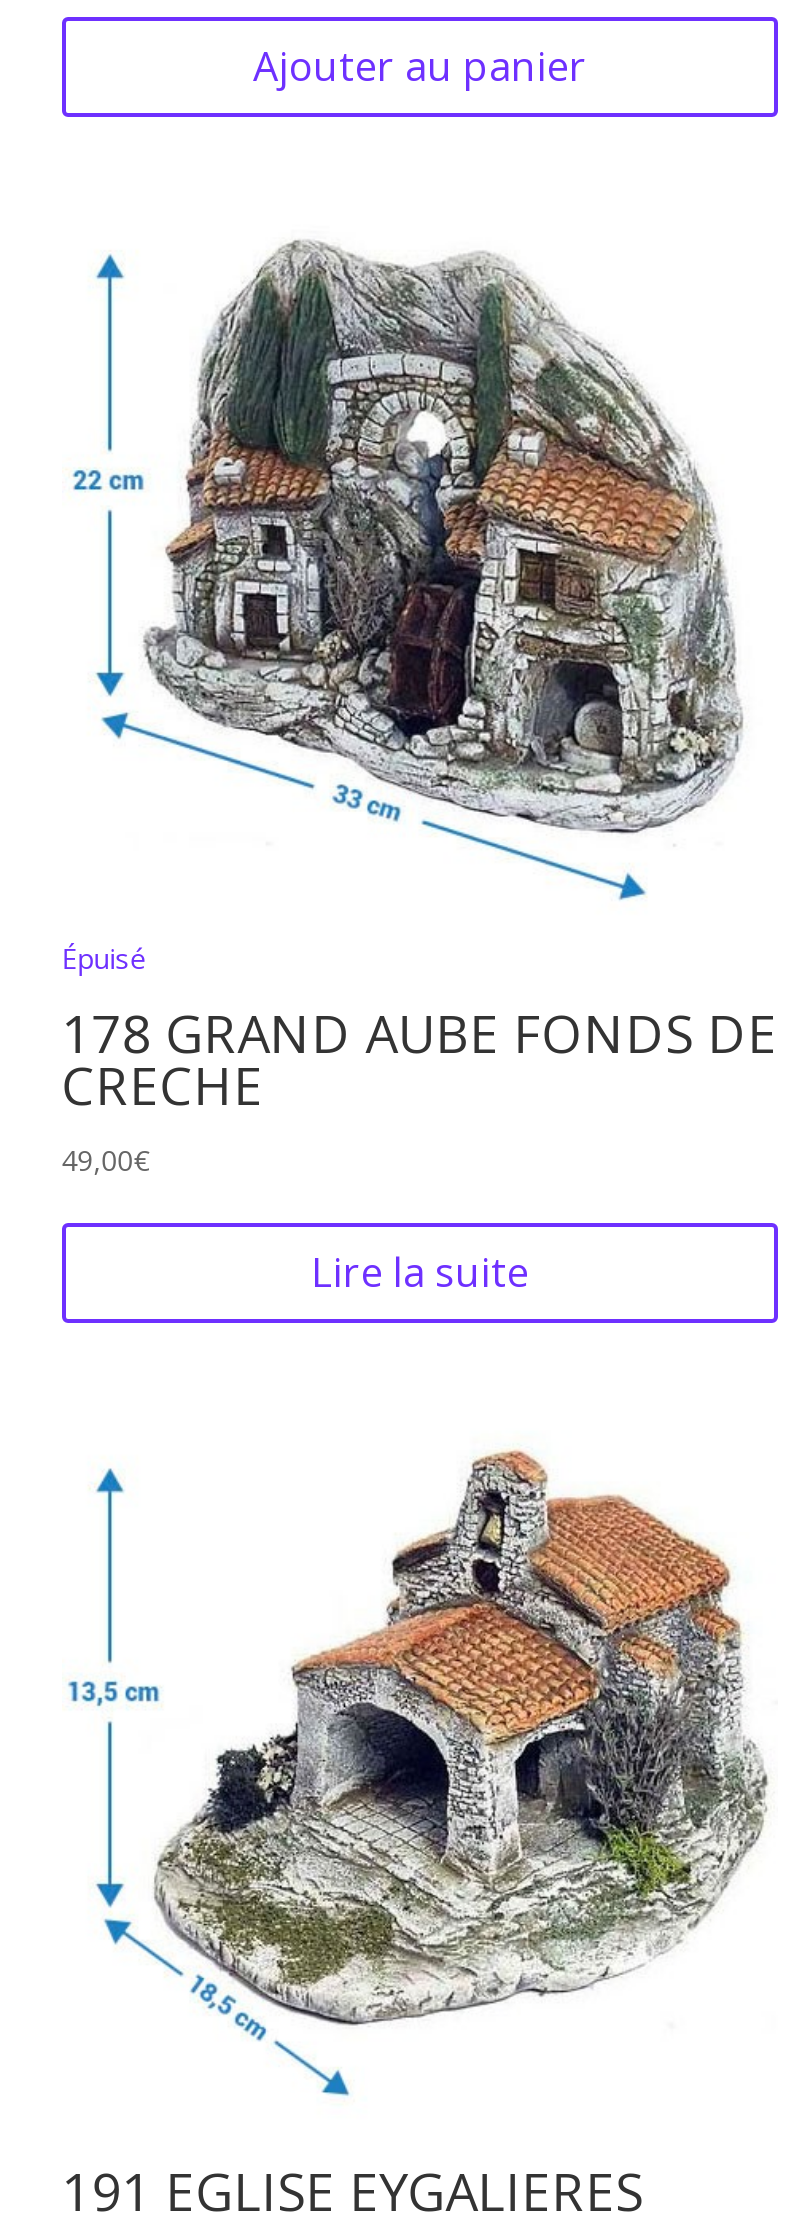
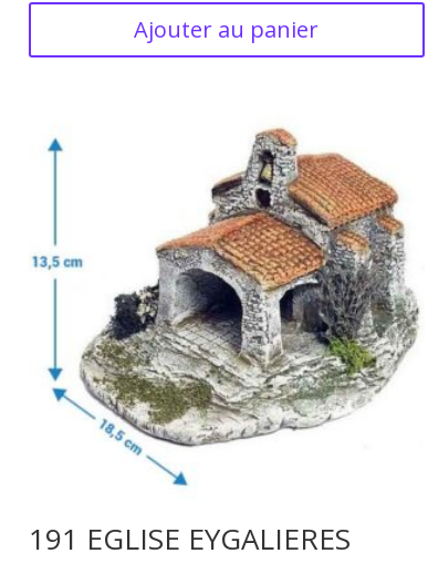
[62,239,778,1299] [image] | Épuisé | 178 GRAND AUBE FONDS DE | CRECHE | 49,00€ | Lire la suite -> none

